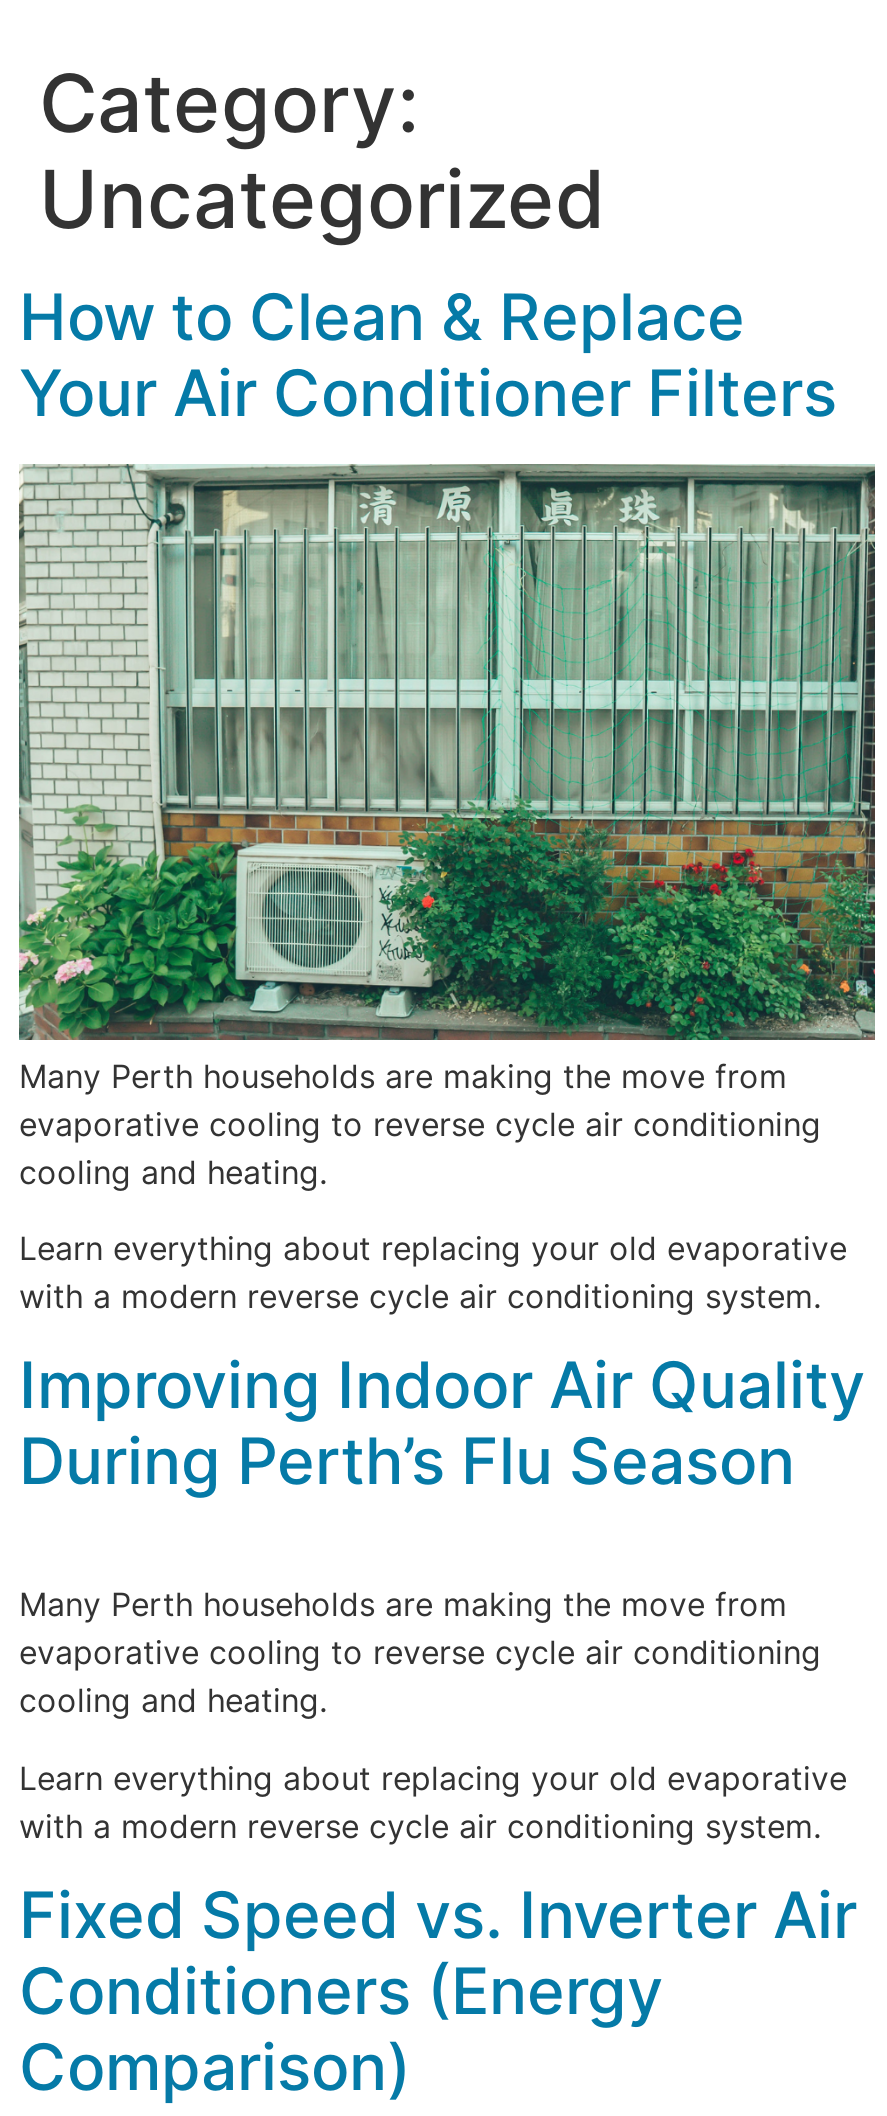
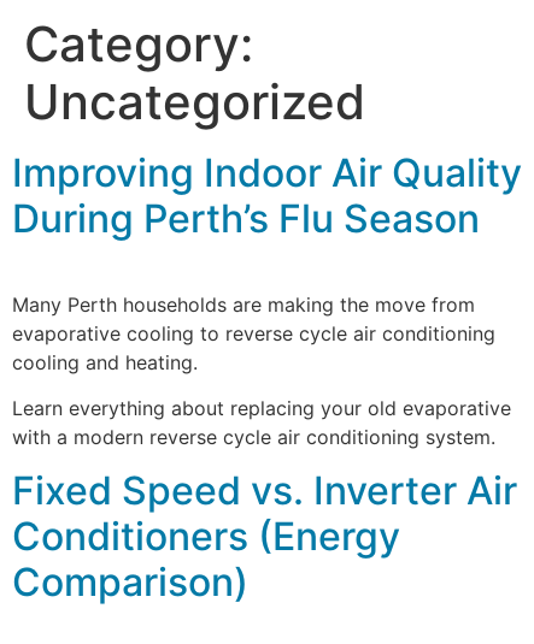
[19,278,837,432] How to Clean & Replace | Your Air Conditioner Filters -> none
[17,461,877,1316] [image] | Many Perth households are making the move from | evaporative cooling to reverse cycle air conditioning | cooling and heating. | Learn everything about replacing your old evaporative | with a modern reverse cycle air conditioning system. -> none

